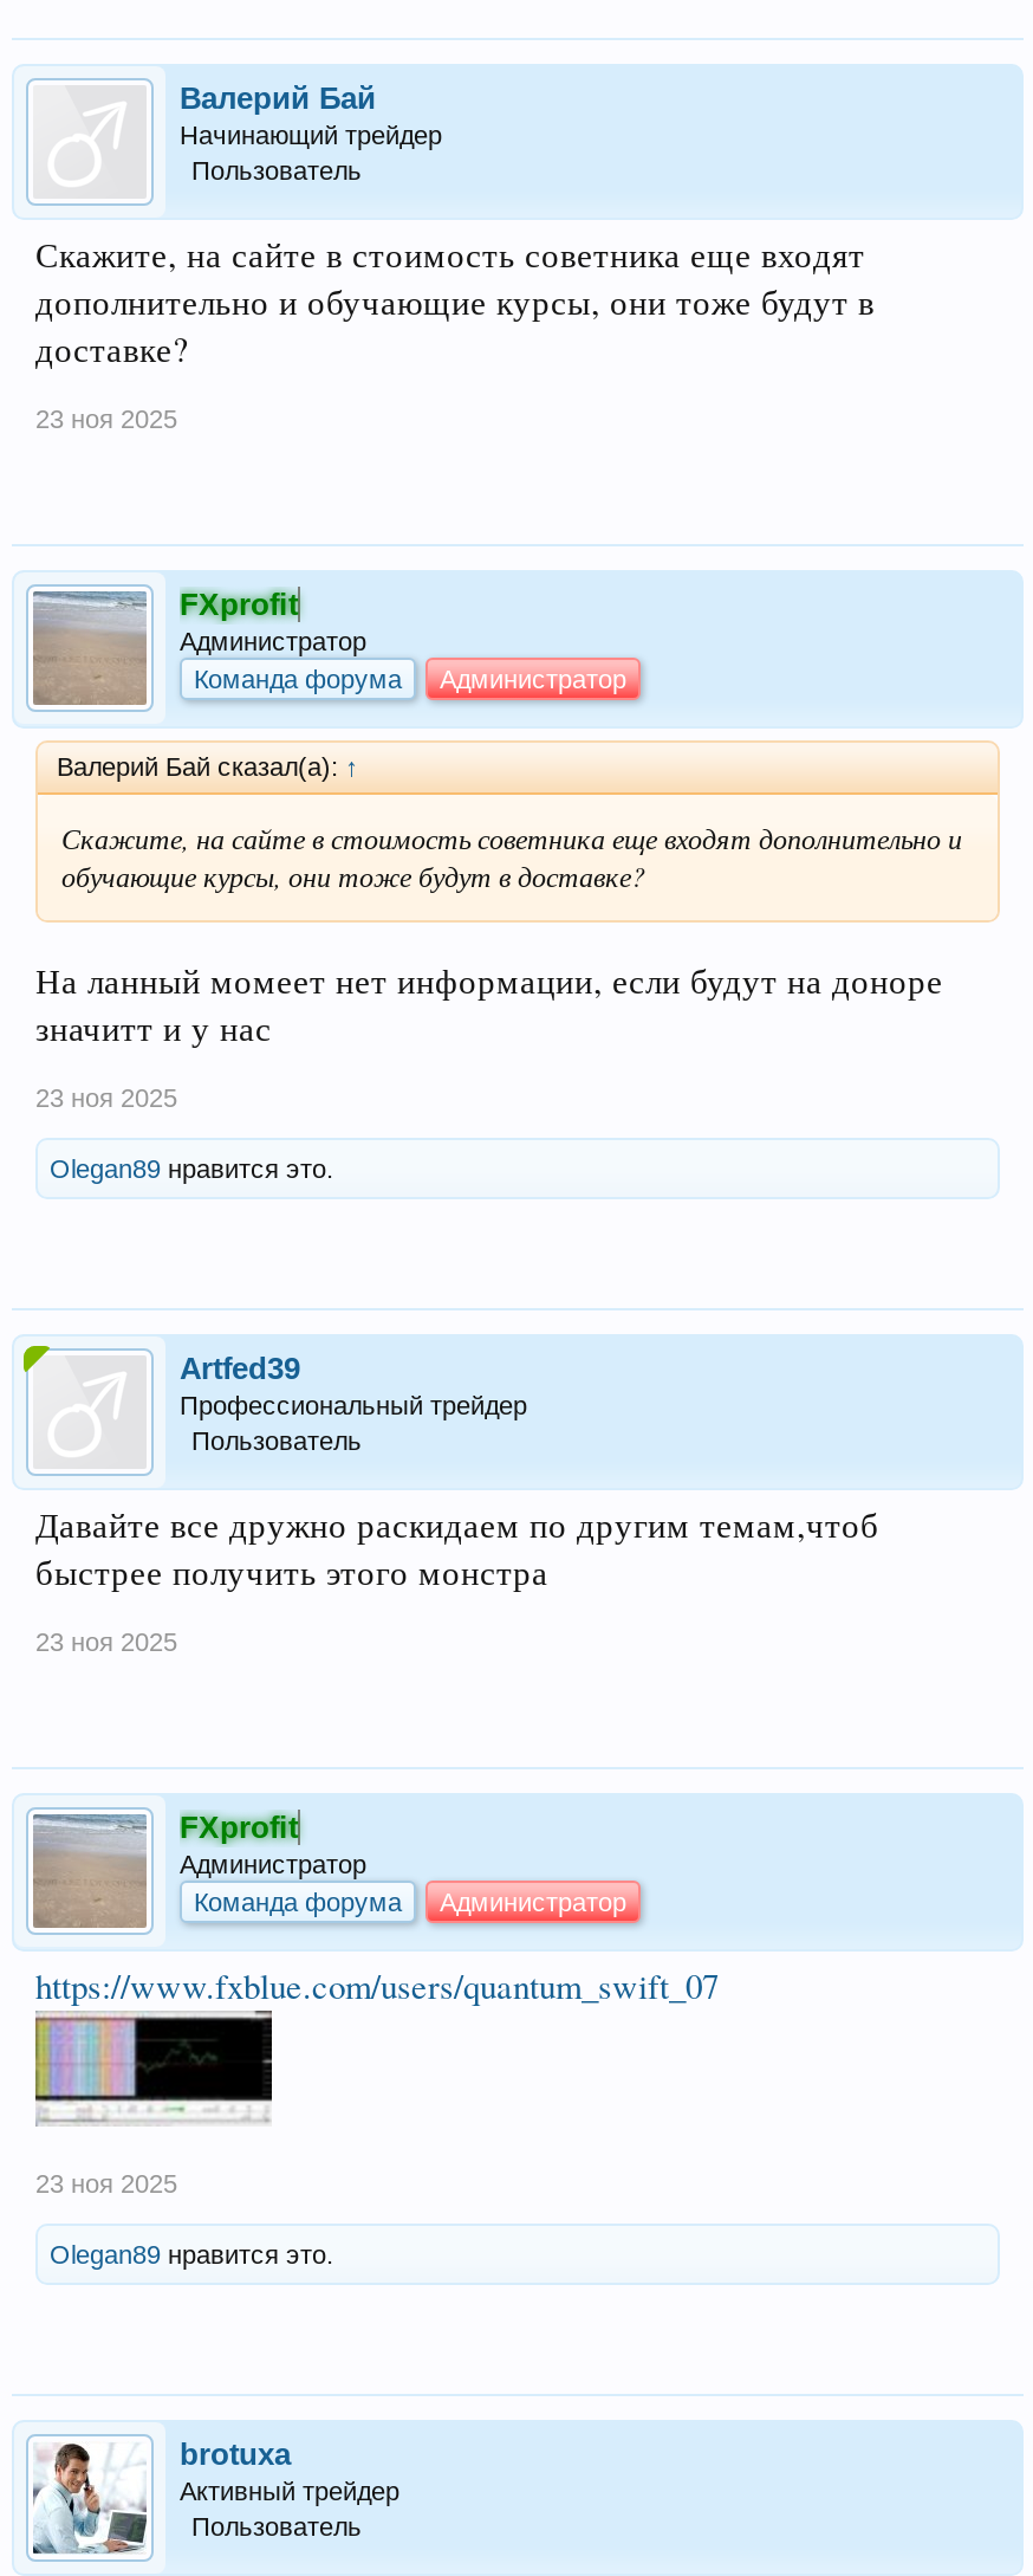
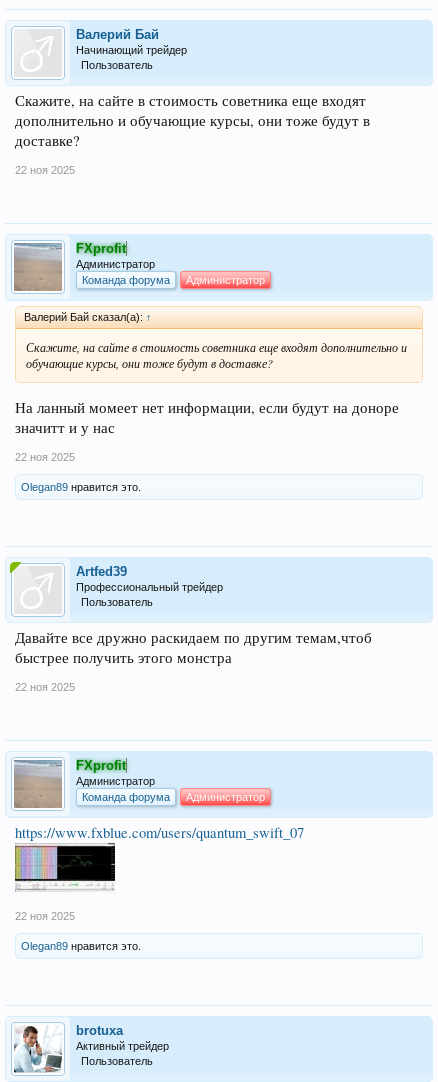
[35,405,177,434] 23 ноя 2025 -> [15,164,75,176] 22 ноя 2025
[35,1084,177,1112] 23 ноя 2025 -> [15,451,75,463] 22 ноя 2025
[35,1628,177,1656] 23 ноя 2025 -> [15,681,75,693] 22 ноя 2025
[35,2169,177,2198] 23 ноя 2025 -> [15,910,75,922] 22 ноя 2025

